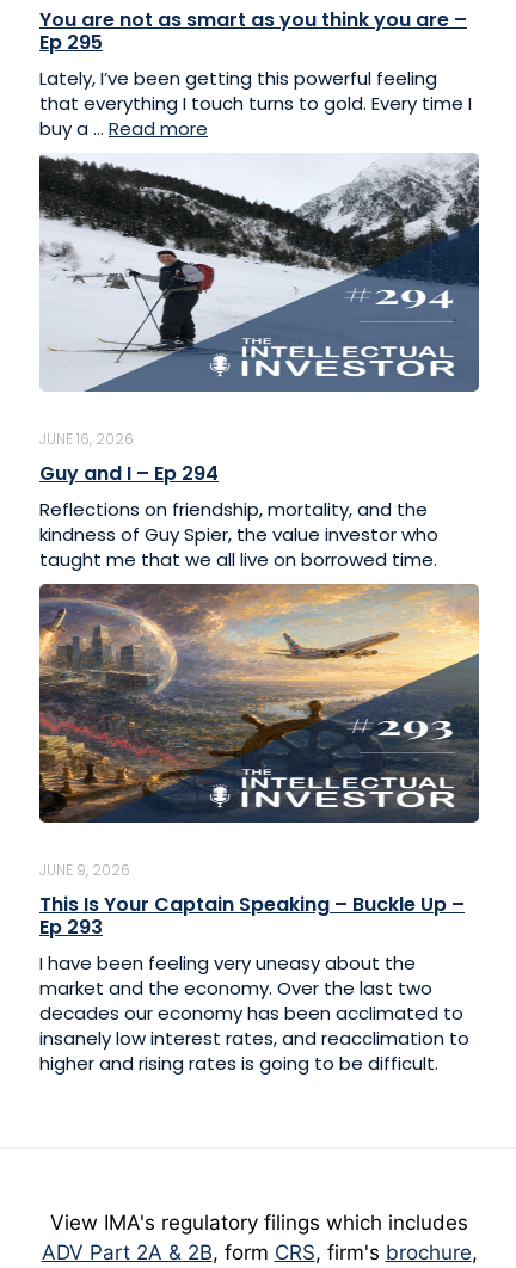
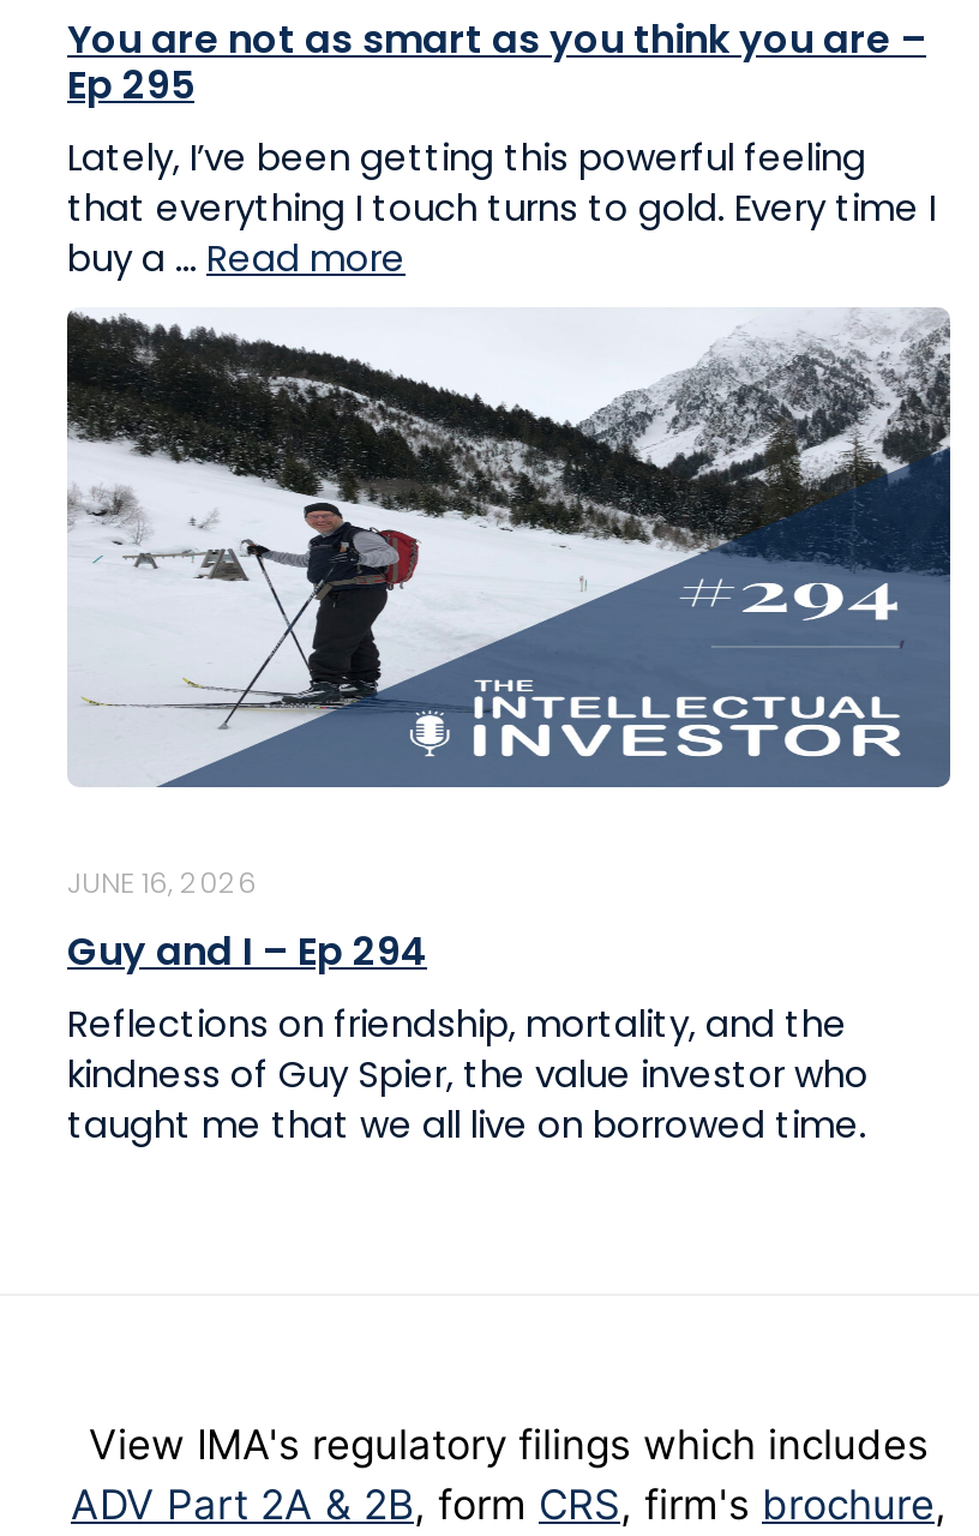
[38,583,480,1075] [image] | JUNE 9, 2026 | This Is Your Captain Speaking – Buckle Up – | Ep 293 | I have been feeling very uneasy about the | market and the economy. Over the last two | decades our economy has been acclimated to | insanely low interest rates, and reacclimation to | higher and rising rates is going to be difficult. -> none

